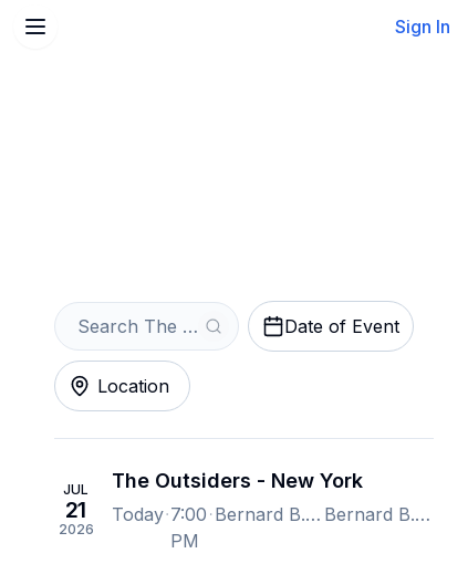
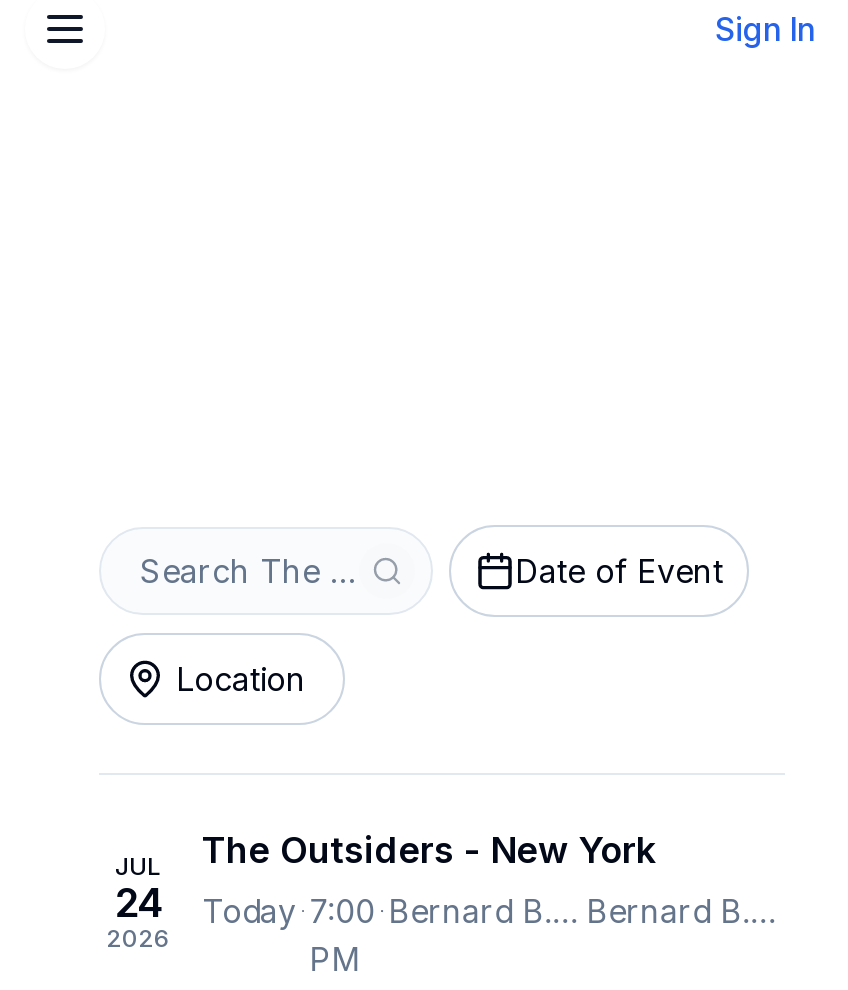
[65,497,207,525] 21 Today 7:00 -> [114,879,375,931] 24 Today 7:00

